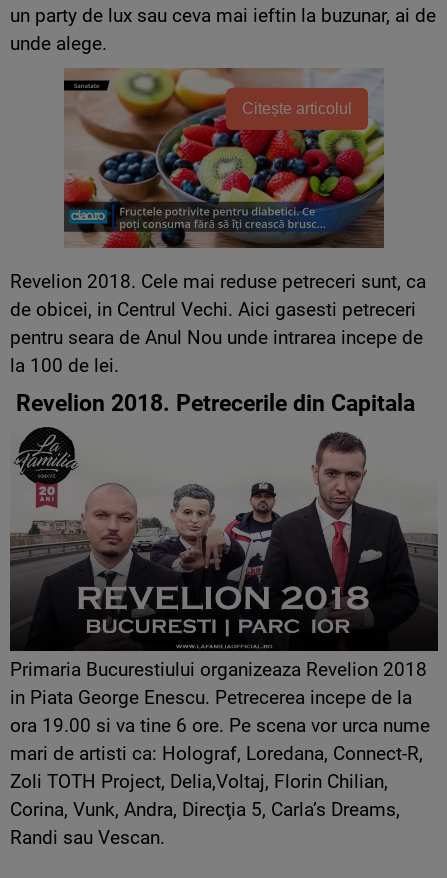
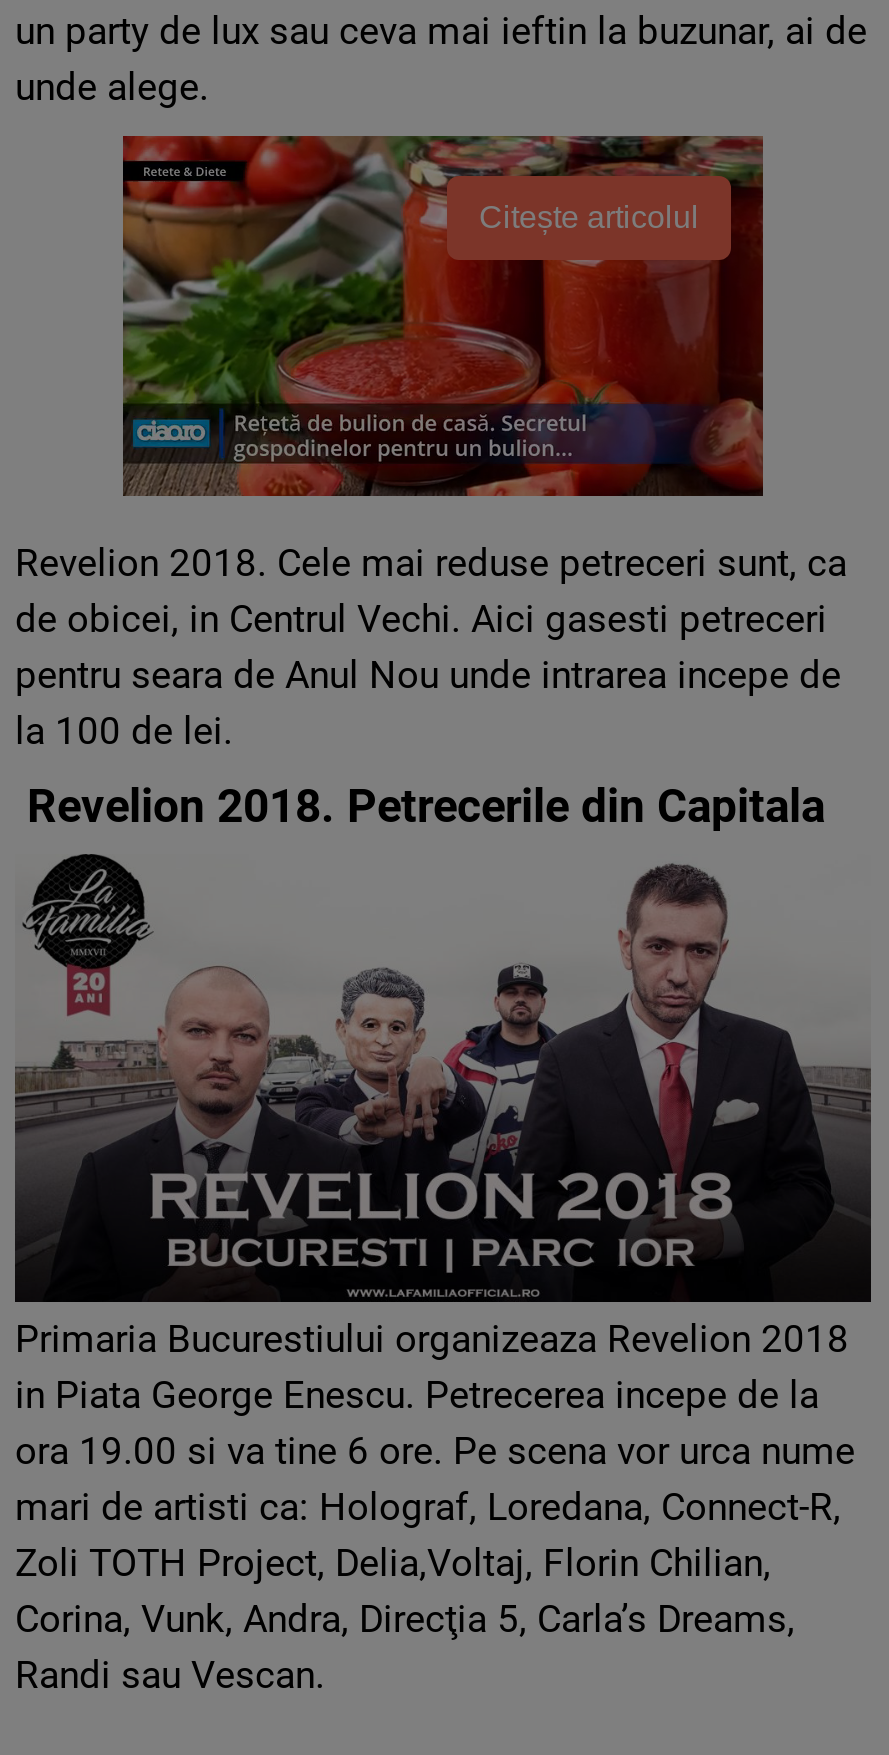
[63,67,385,249] [image] -> [121,134,765,498] [image]

